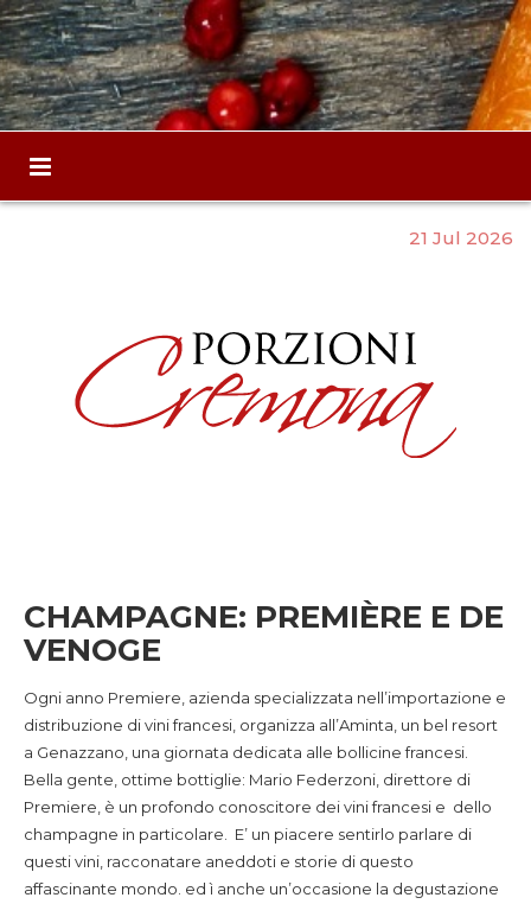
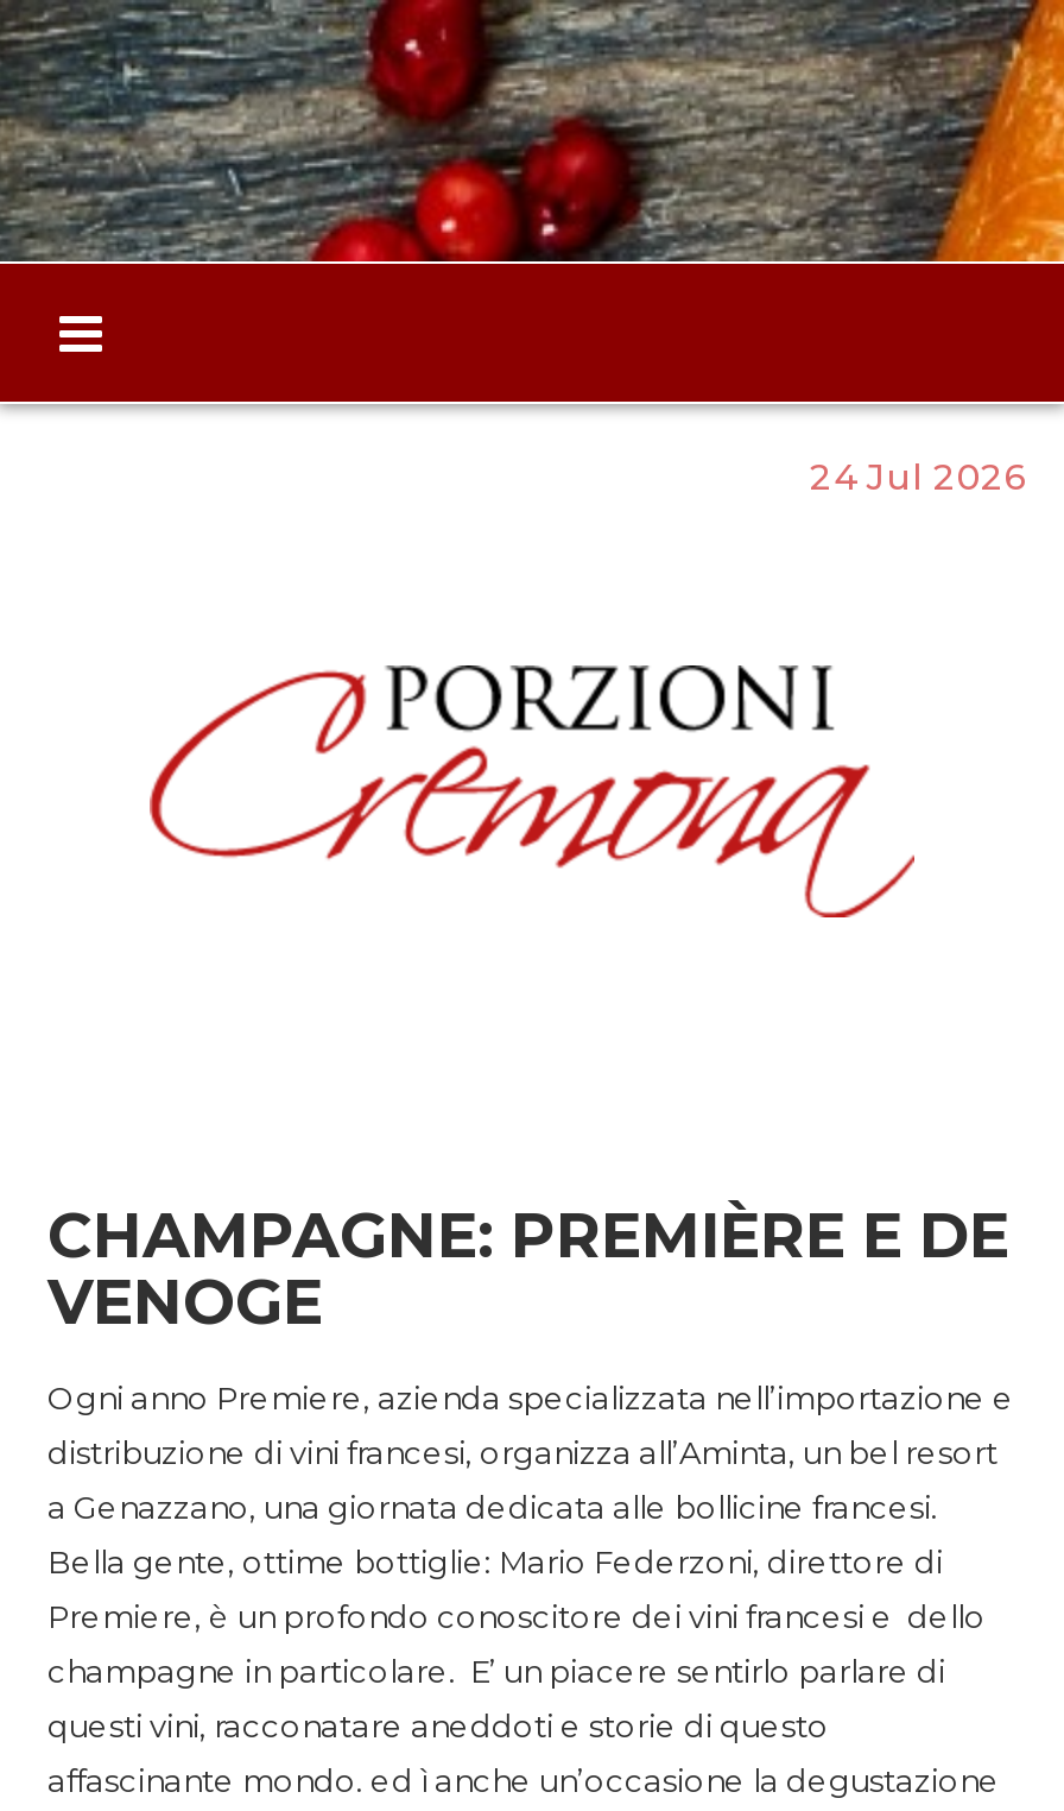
[409,227,513,249] 21 Jul 2026 -> [810,454,1028,499] 24 Jul 2026

